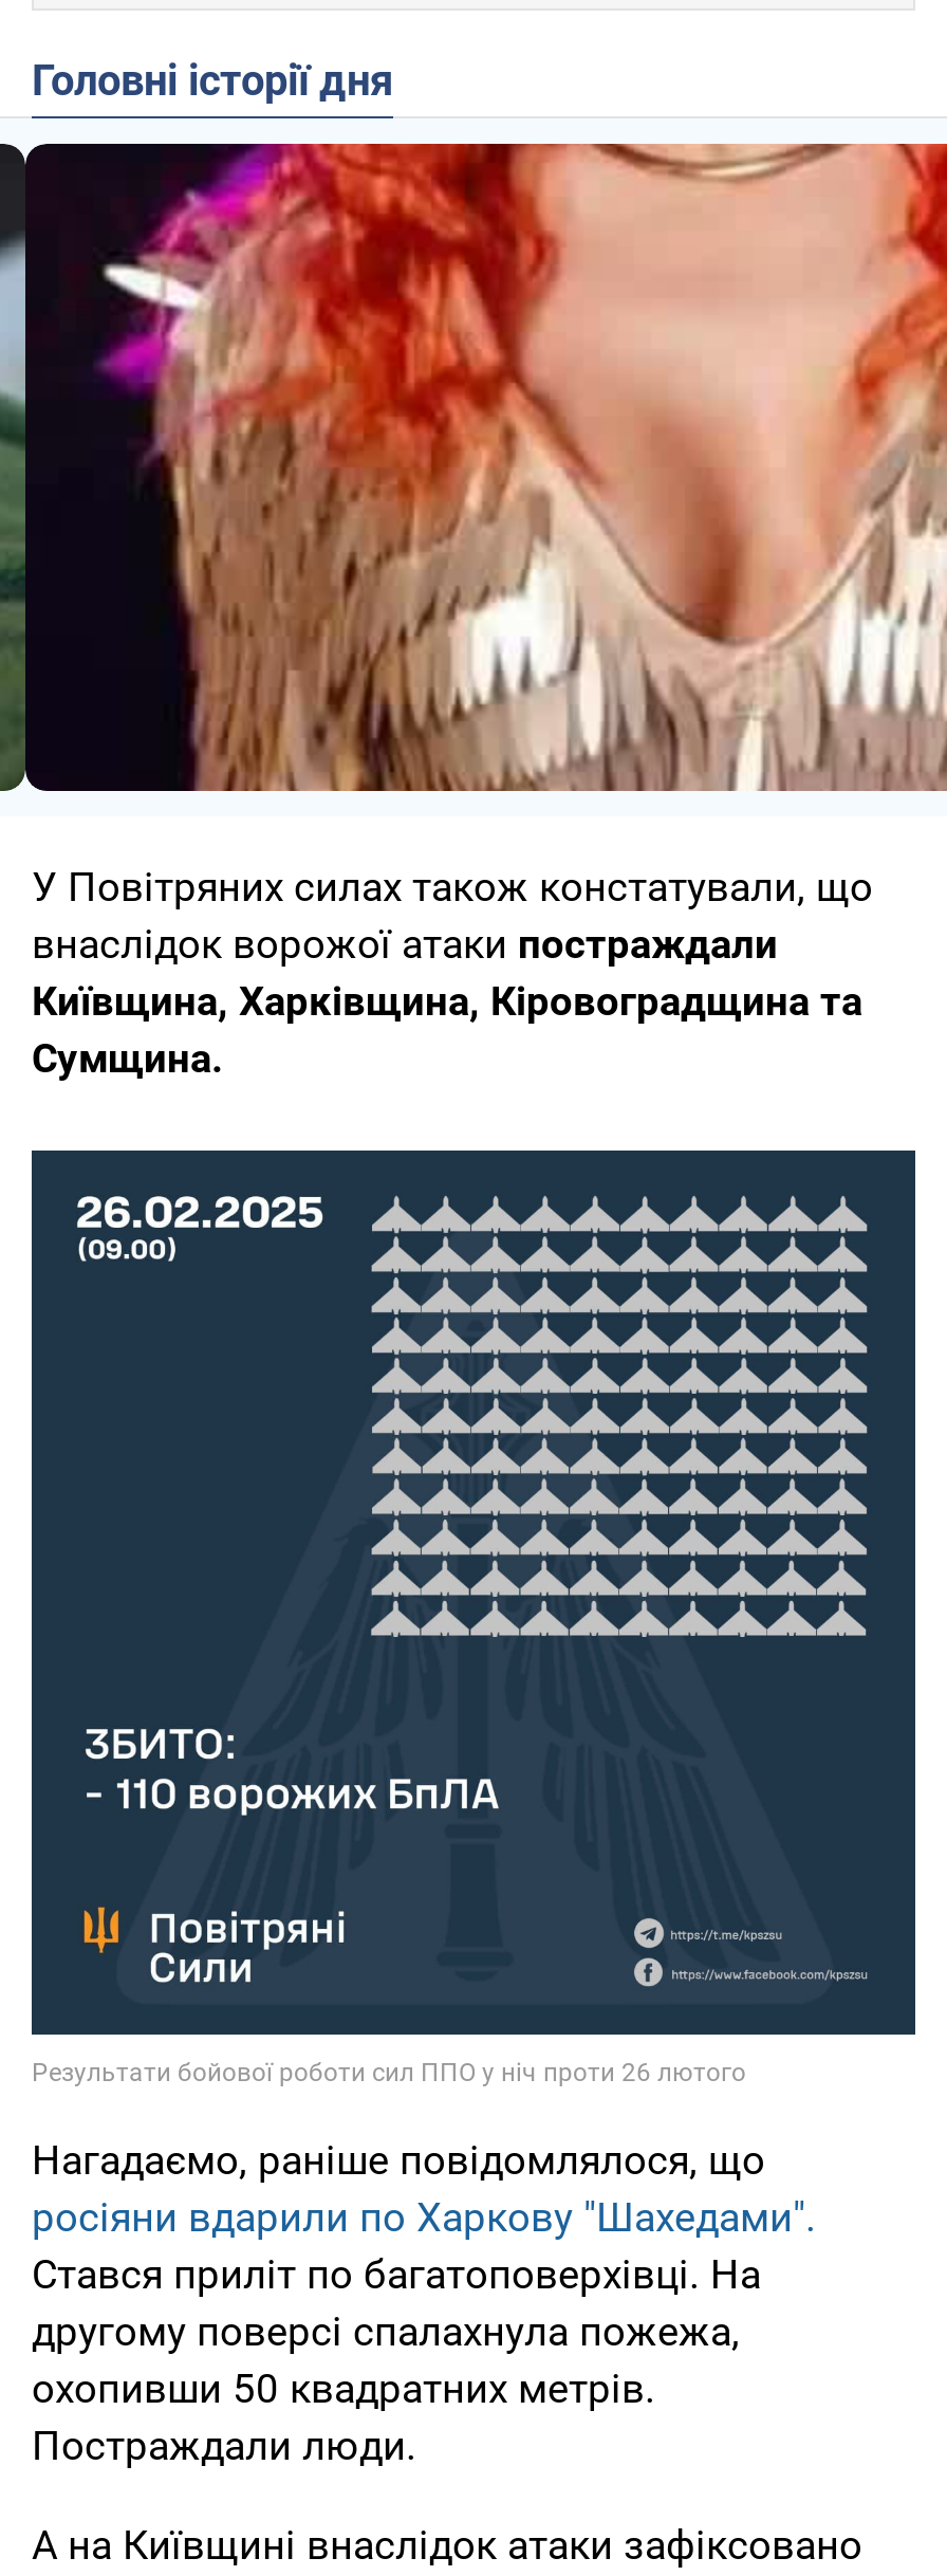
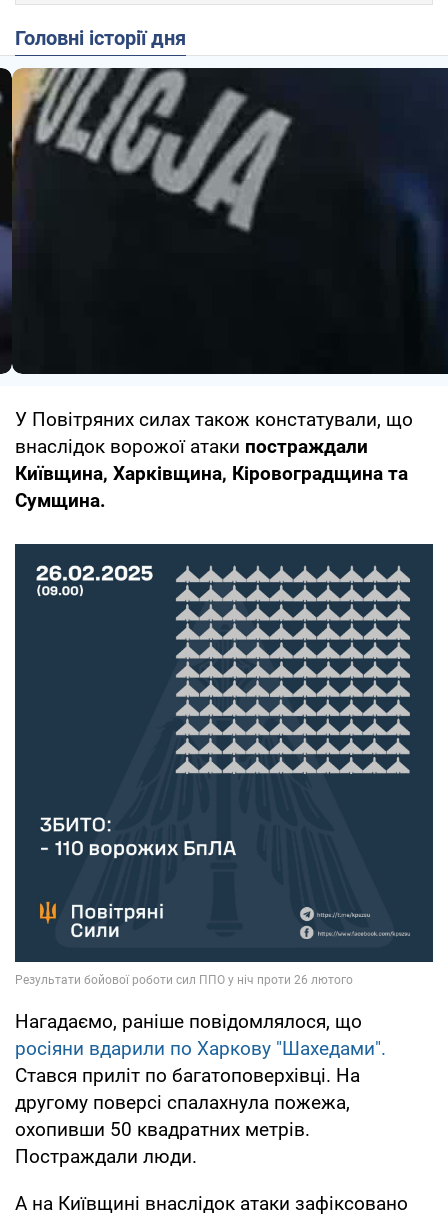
[6,142,941,793] [image] -> [3,67,445,375] [image]

